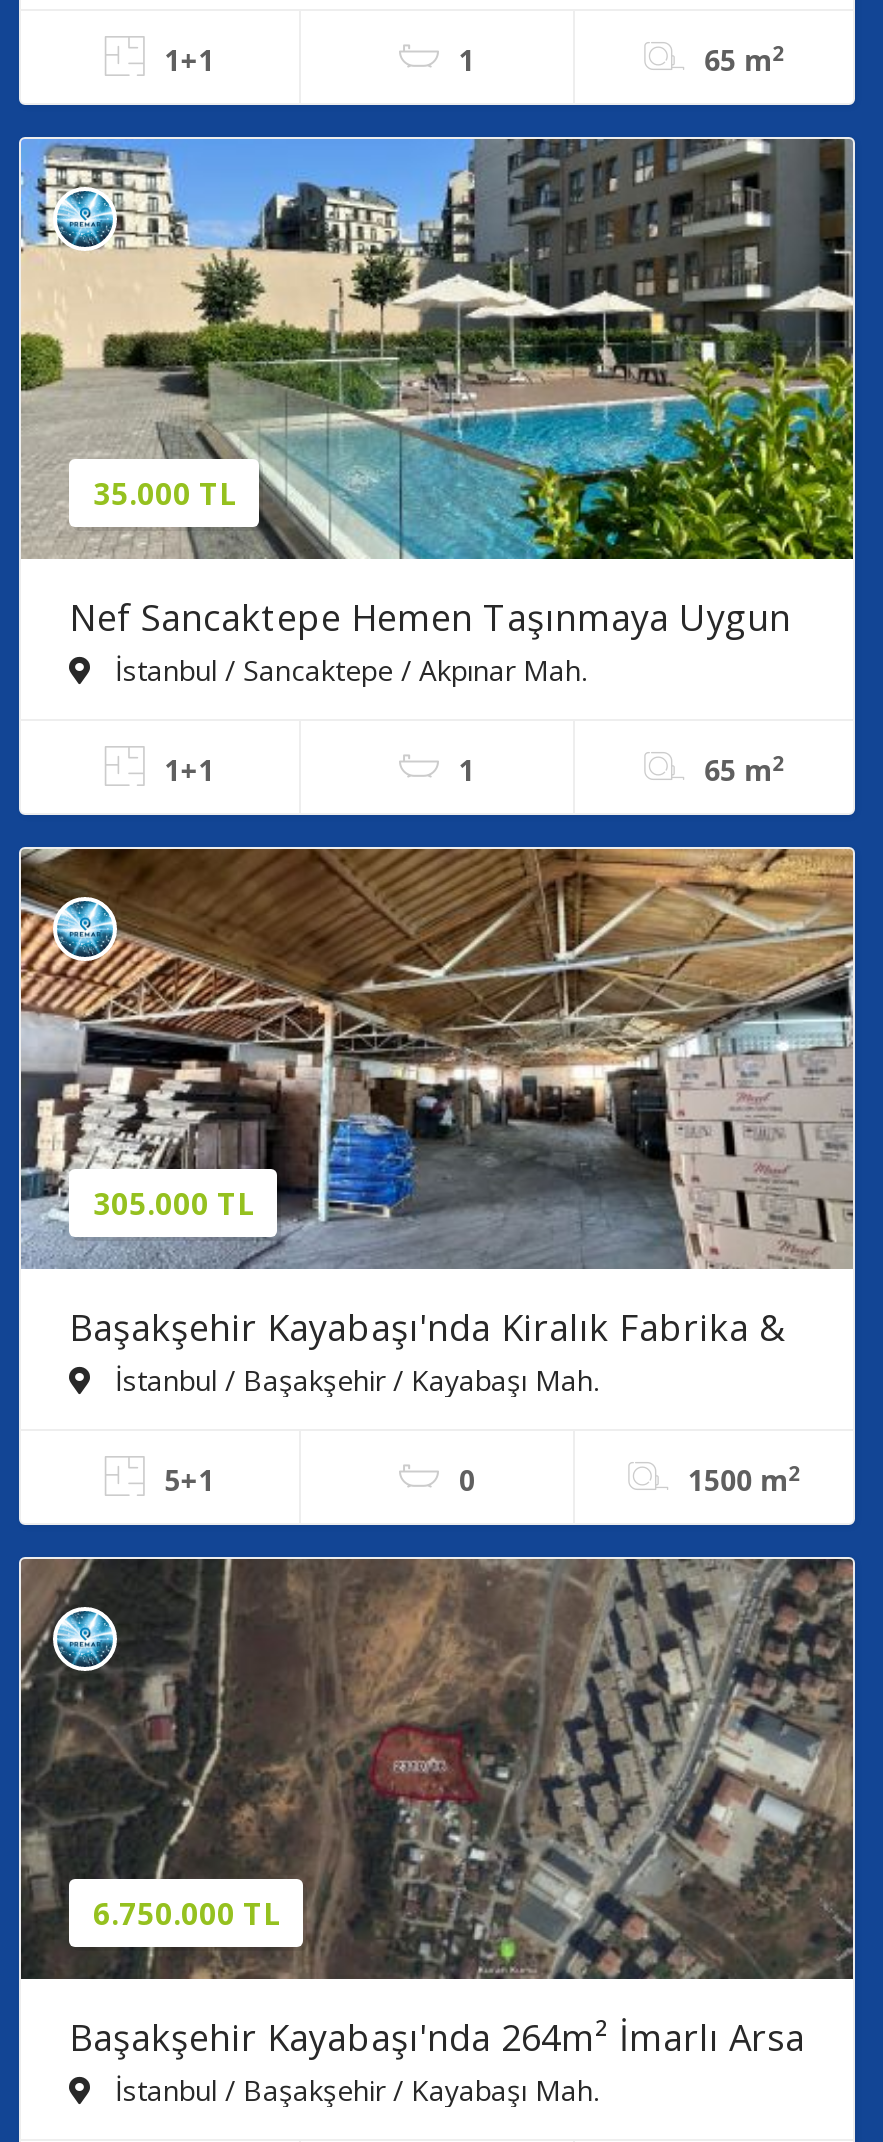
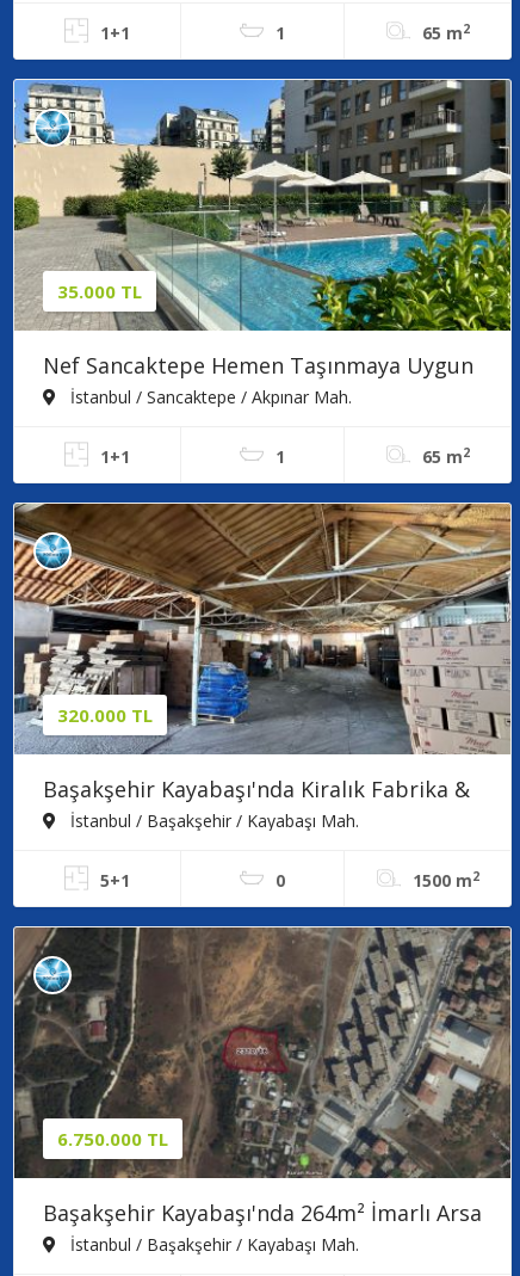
[93,1184,253,1224] 305.000 TL -> [57,703,153,727] 320.000 TL

